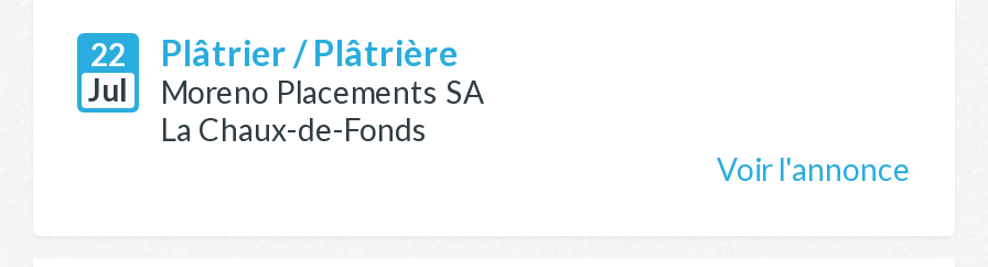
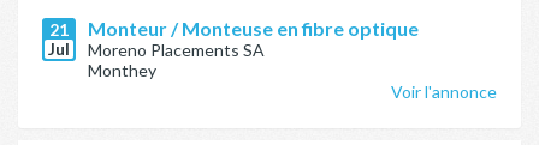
[90,35,126,73] 22 -> [49,19,69,40] 21
[161,31,459,73] Plâtrier / Plâtrière -> [88,17,419,40] Monteur / Monteuse en fibre optique
[161,110,428,148] La Chaux-de-Fonds -> [88,60,156,80] Monthey

